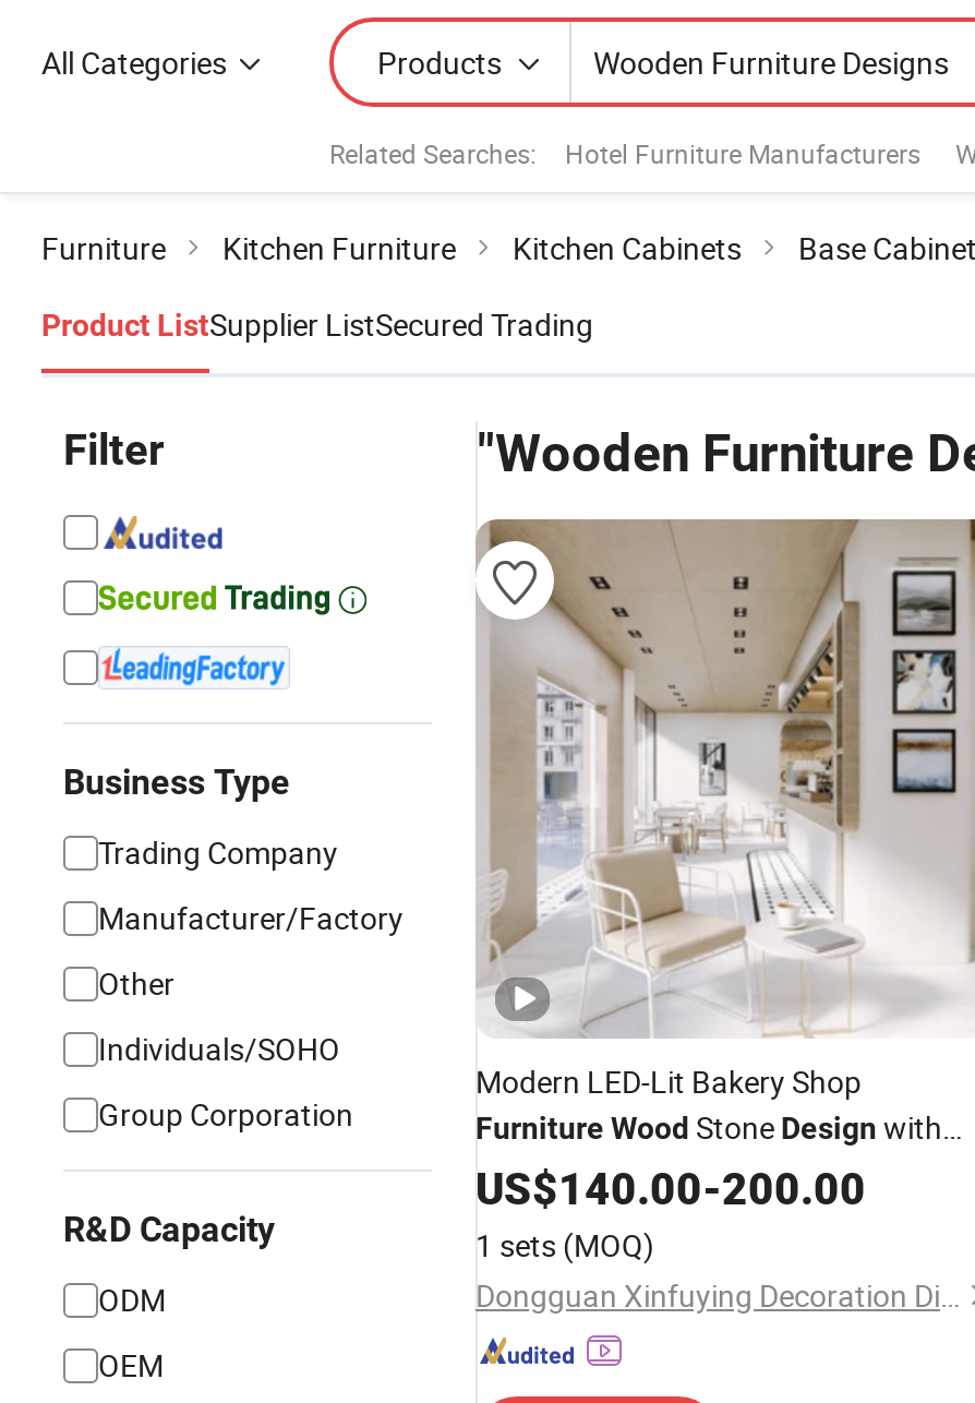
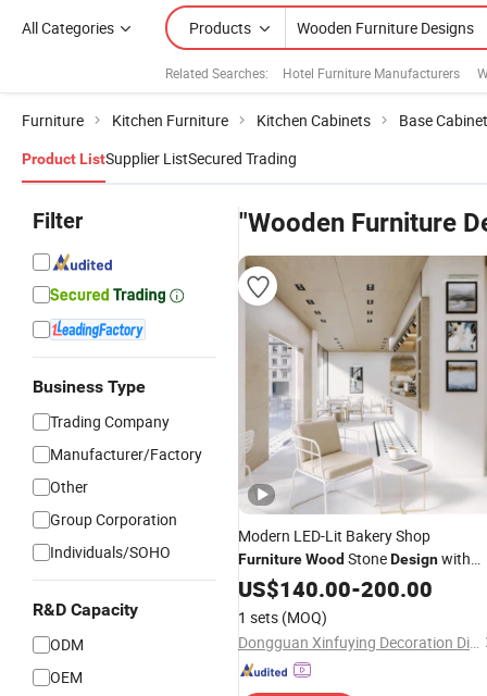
moved [98,1028,340,1069] -> [50,542,171,562]: Individuals/SOHO
moved [98,1093,353,1135] -> [50,509,177,530]: Group Corporation

